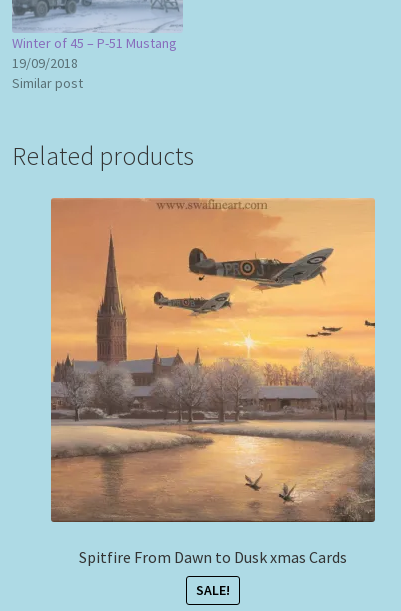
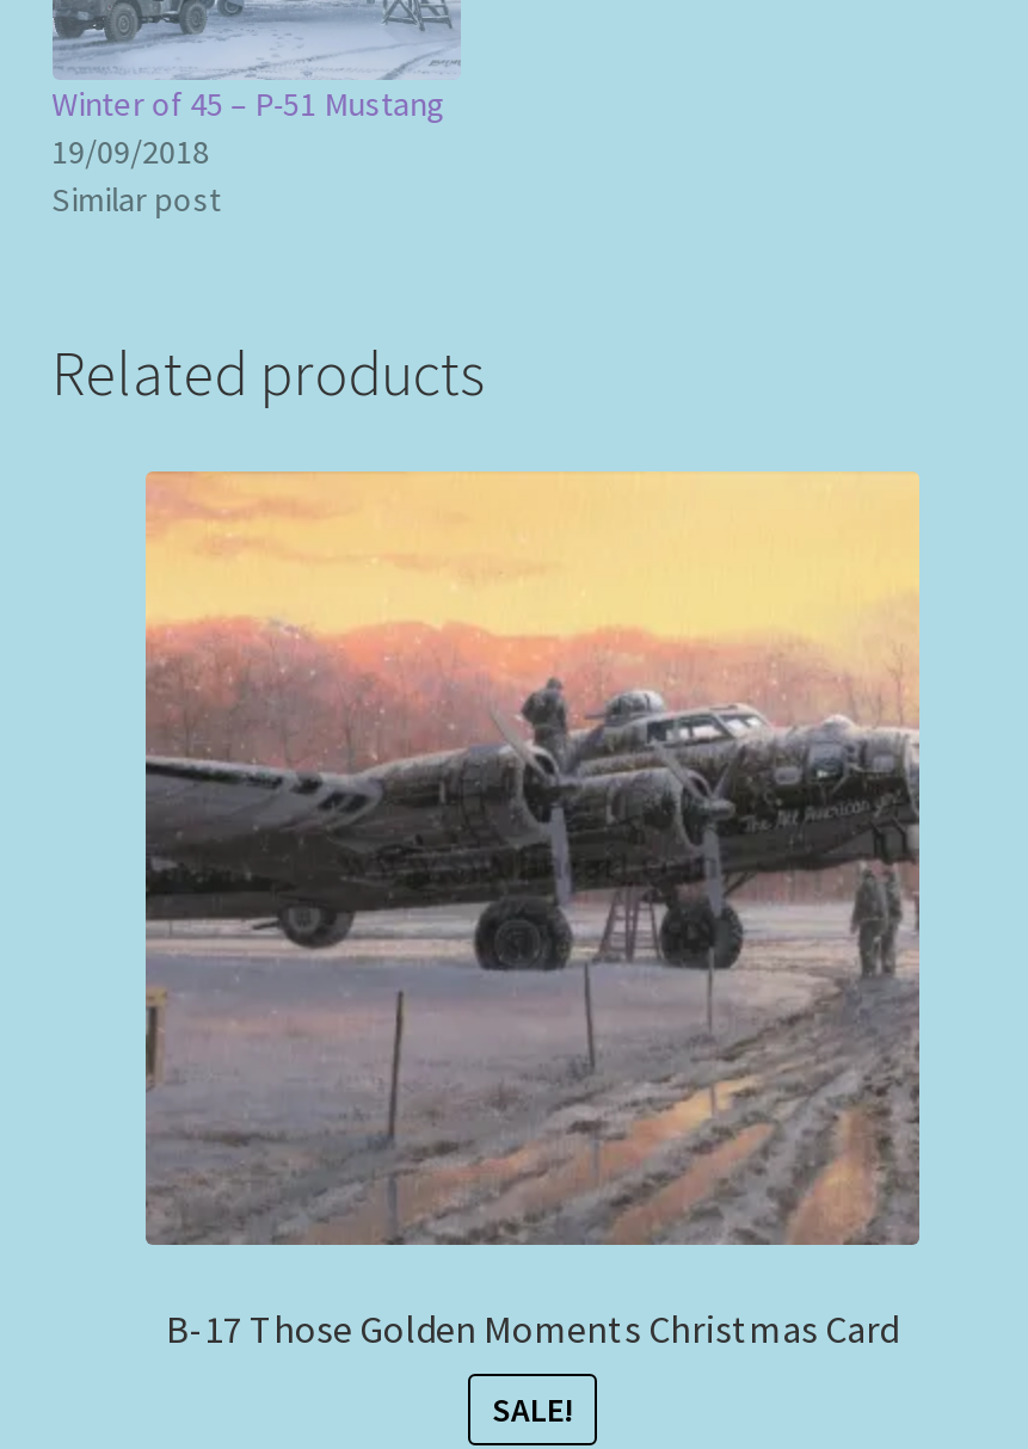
[50,198,376,567] [image] | Spitfire From Dawn to Dusk xmas Cards -> [143,470,922,1353] [image] | B-17 Those Golden Moments Christmas Card

